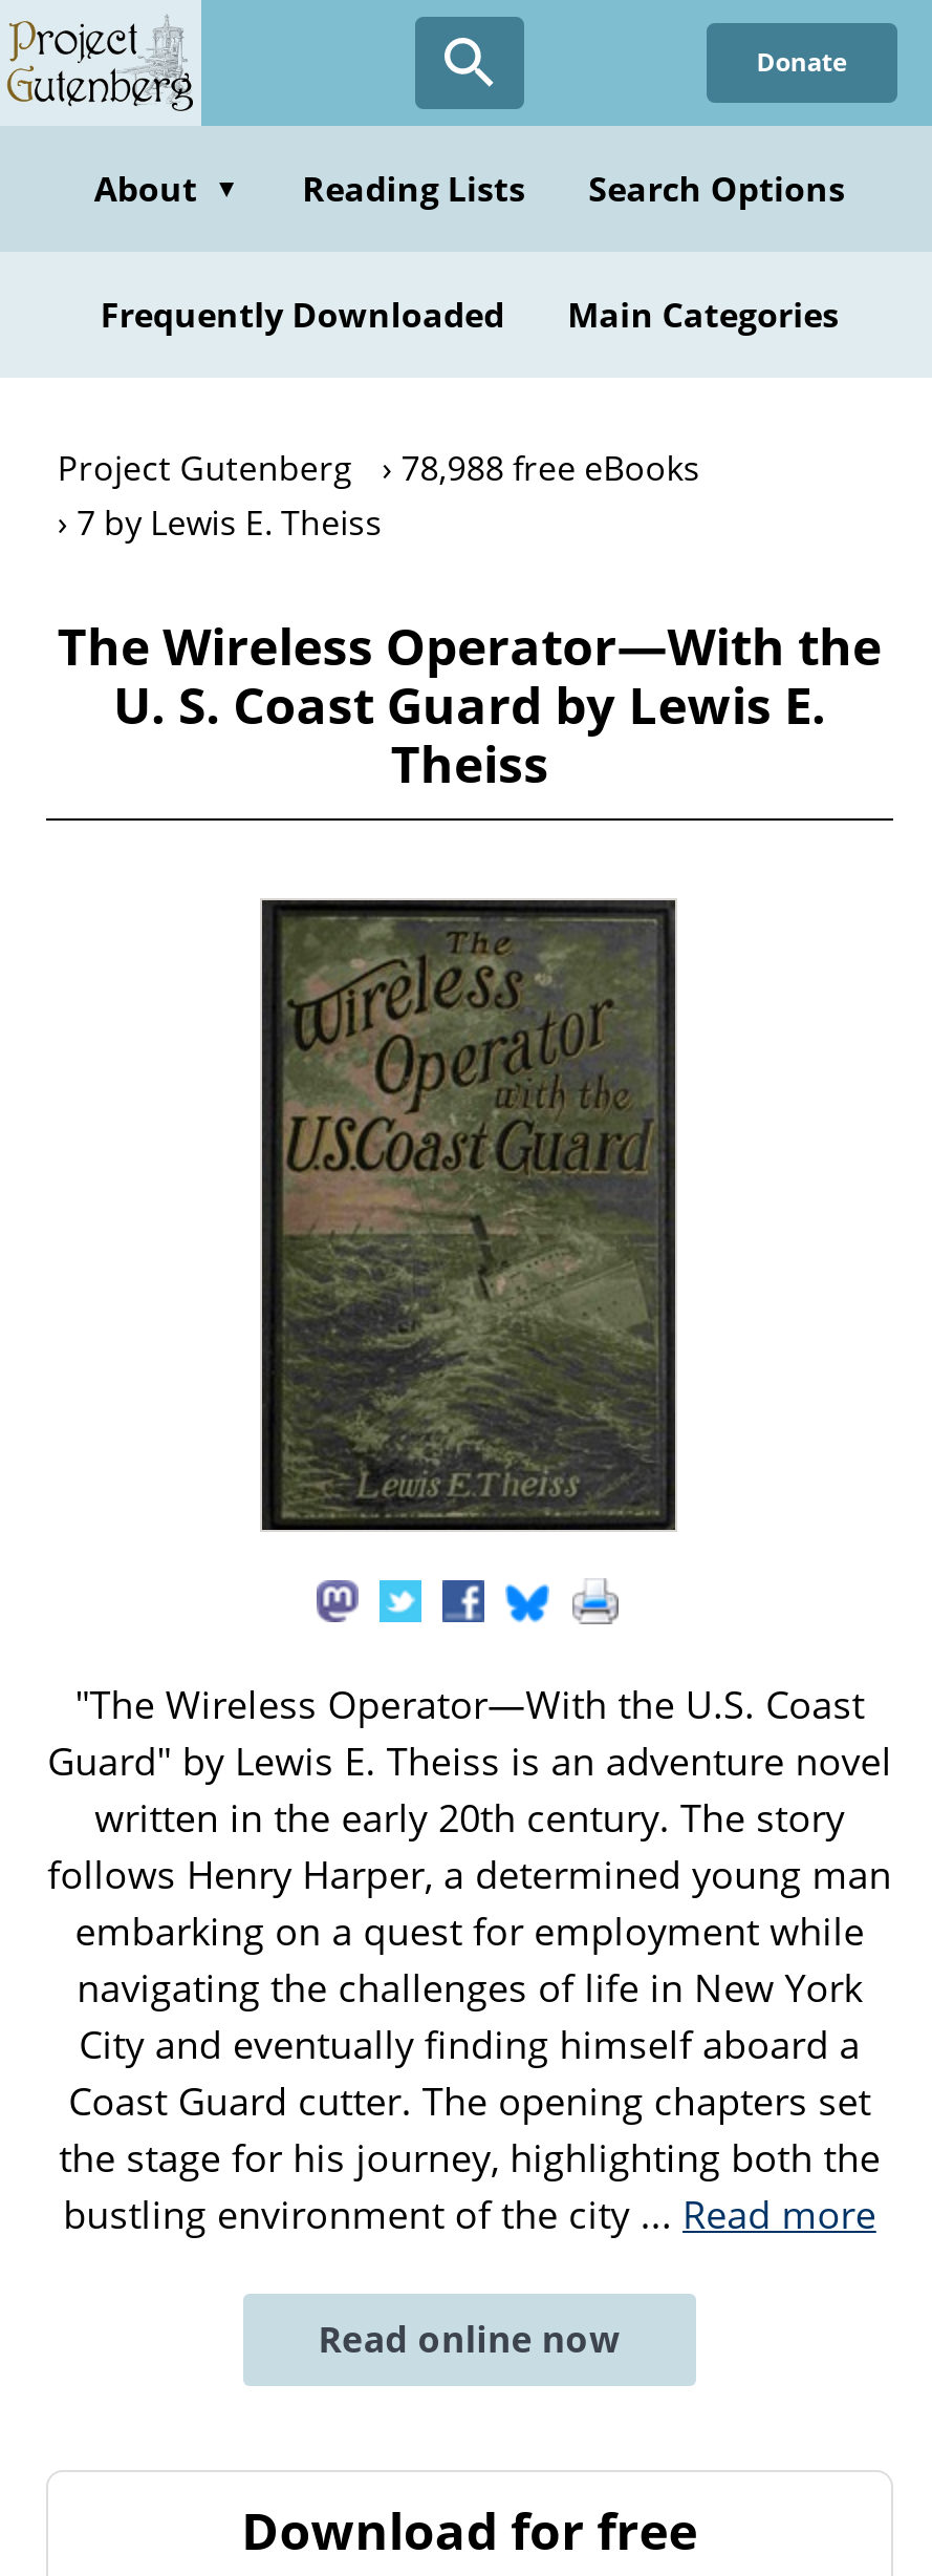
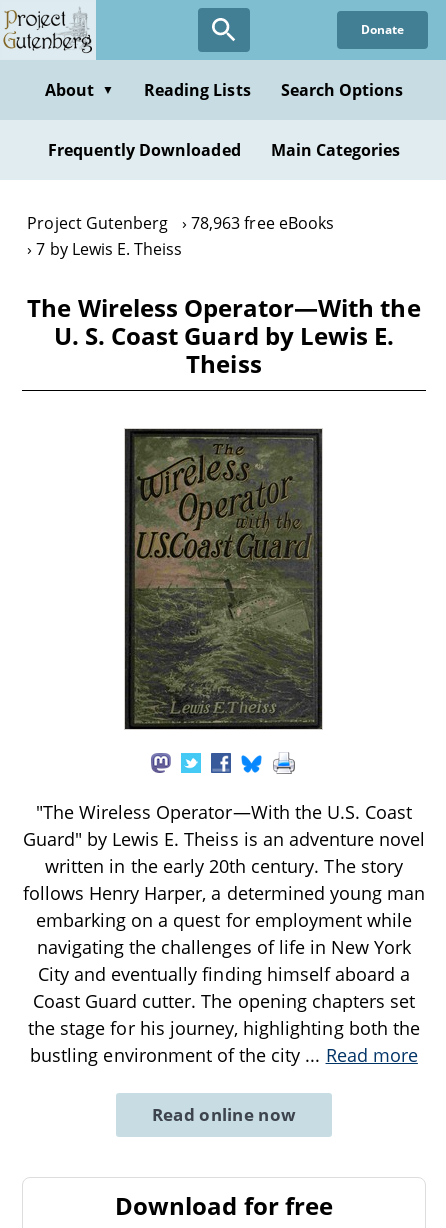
[57,445,700,491] Project Gutenberg 78,988 free eBooks -> [27,212,334,234] Project Gutenberg 78,963 free eBooks

